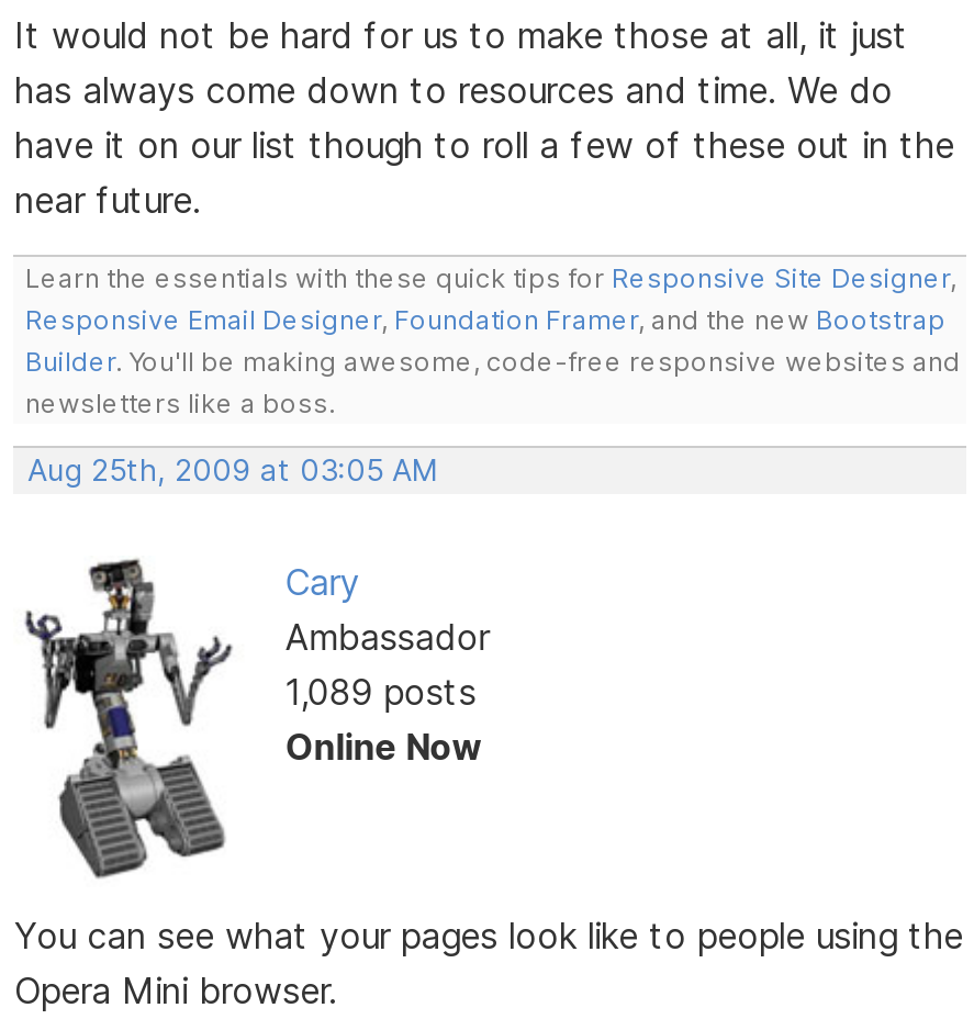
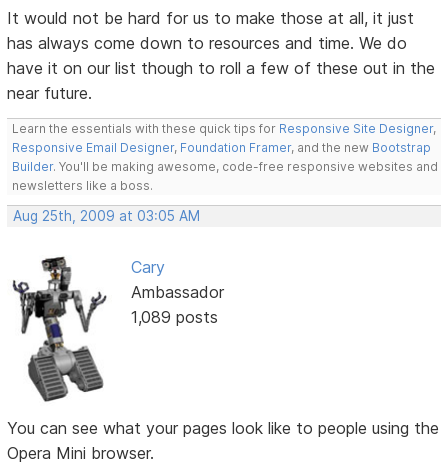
[285,725,482,769] Online Now -> none

